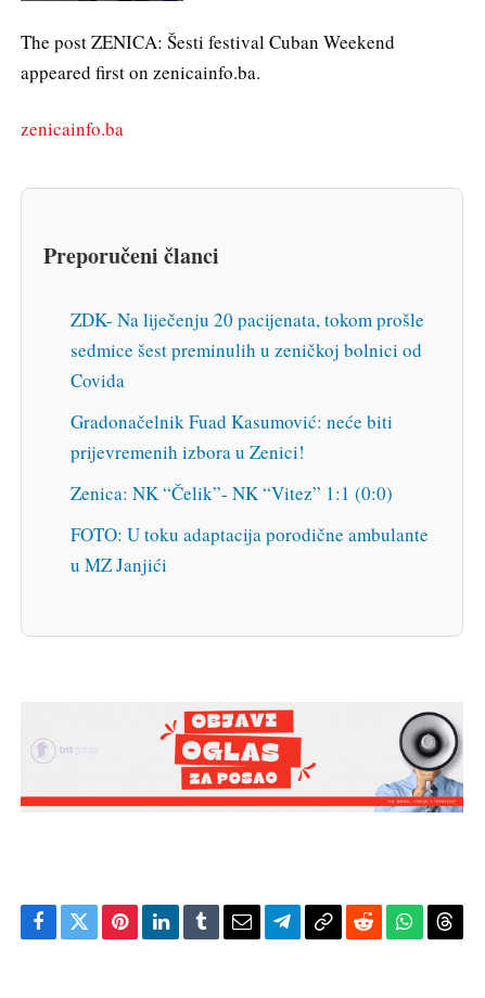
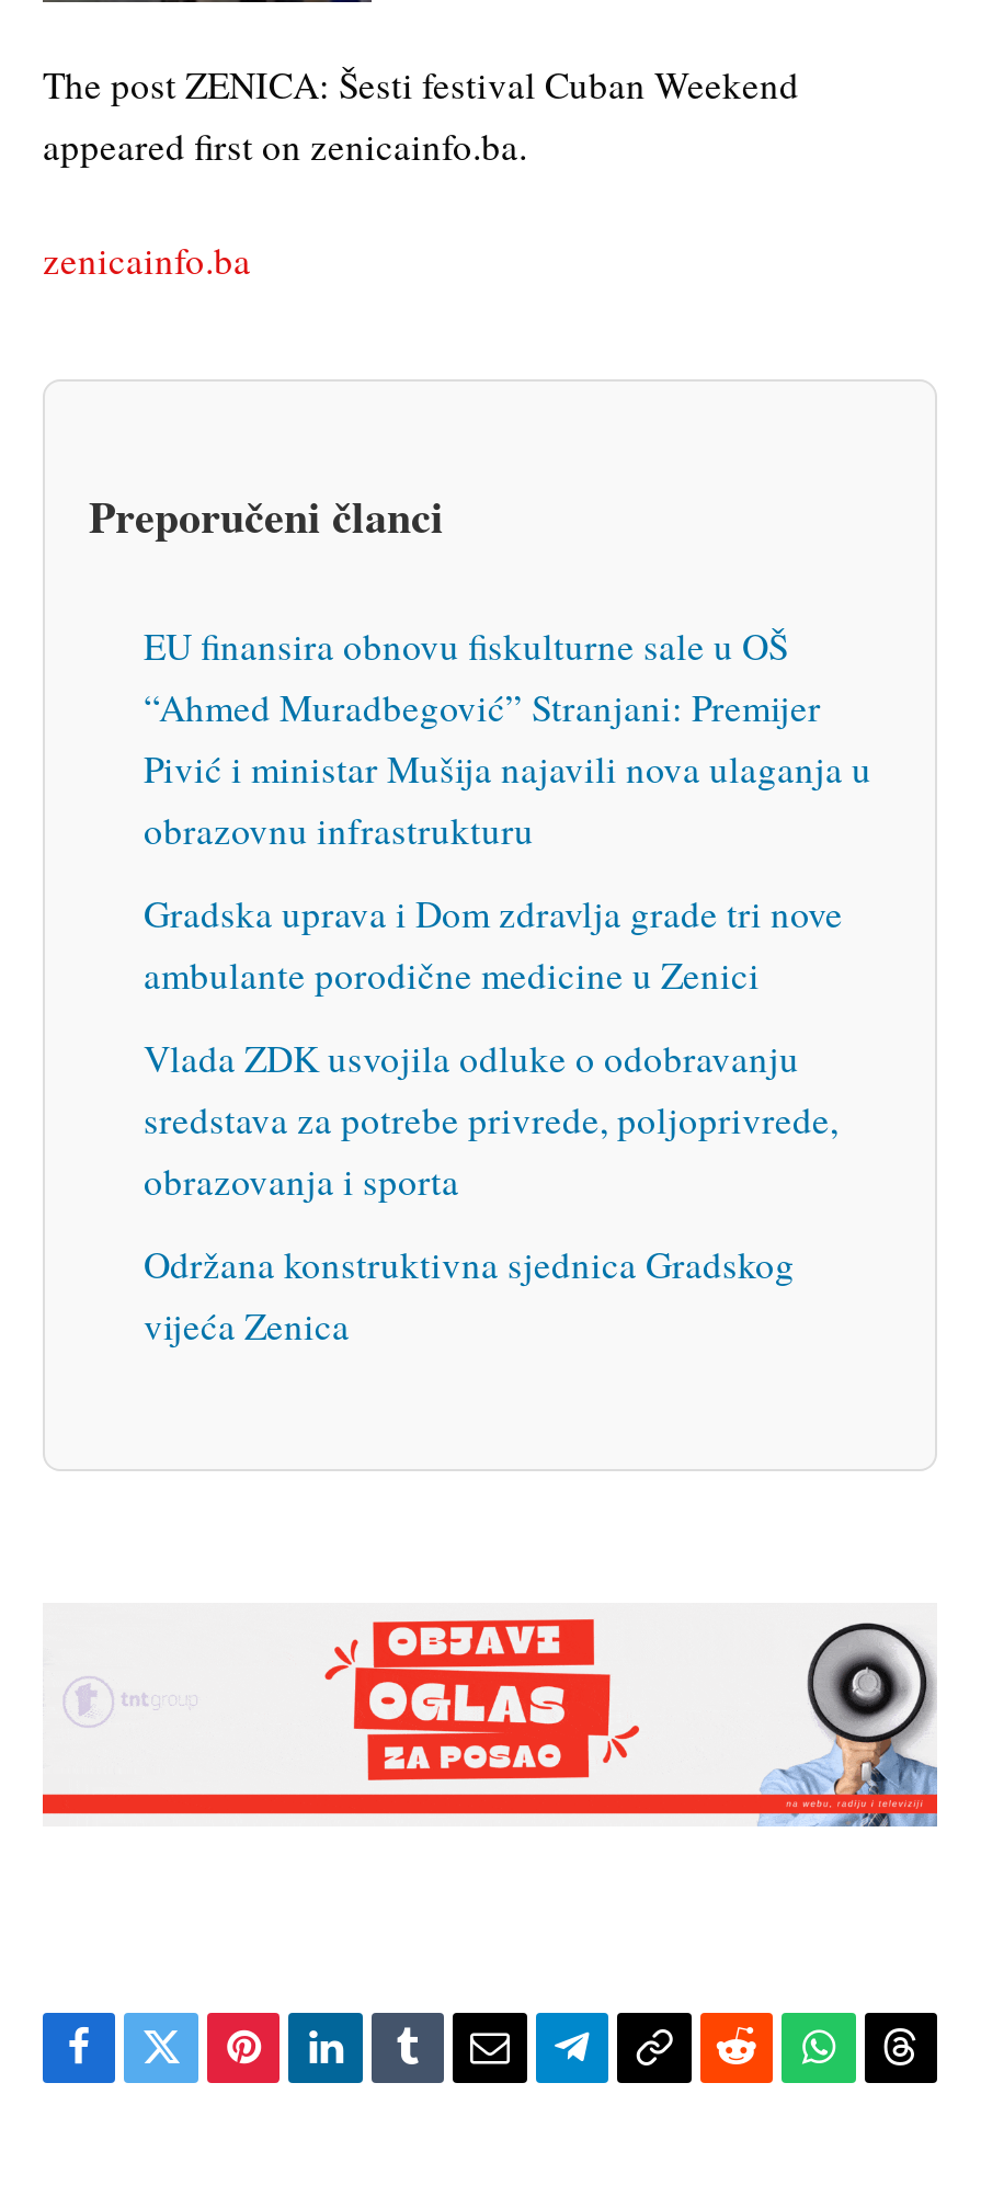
[71,307,424,393] ZDK- Na liječenju 20 pacijenata, tokom prošle | sedmice šest preminulih u zeničkoj bolnici od | Covida -> [144,621,871,856] EU finansira obnovu fiskulturne sale u OŠ | “Ahmed Muradbegović” Stranjani: Premijer | Pivić i ministar Mušija najavili nova ulaganja u | obrazovnu infrastrukturu
[71,409,393,465] Gradonačelnik Fuad Kasumović: neće biti | prijevremenih izbora u Zenici! -> [144,888,843,1000] Gradska uprava i Dom zdravlja grade tri nove | ambulante porodične medicine u Zenici
[71,481,393,506] Zenica: NK “Čelik”- NK “Vitez” 1:1 (0:0) -> [144,1033,839,1206] Vlada ZDK usvojila odluke o odobravanju | sredstava za potrebe privrede, poljoprivrede, | obrazovanja i sporta
[71,522,429,577] FOTO: U toku adaptacija porodične ambulante | u MZ Janjići -> [144,1239,795,1351] Održana konstruktivna sjednica Gradskog | vijeća Zenica

